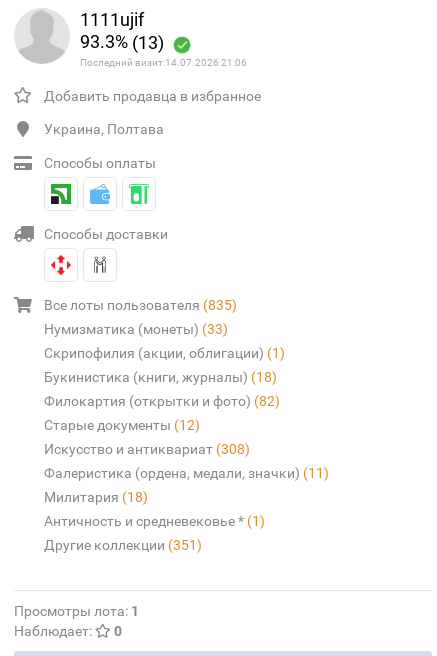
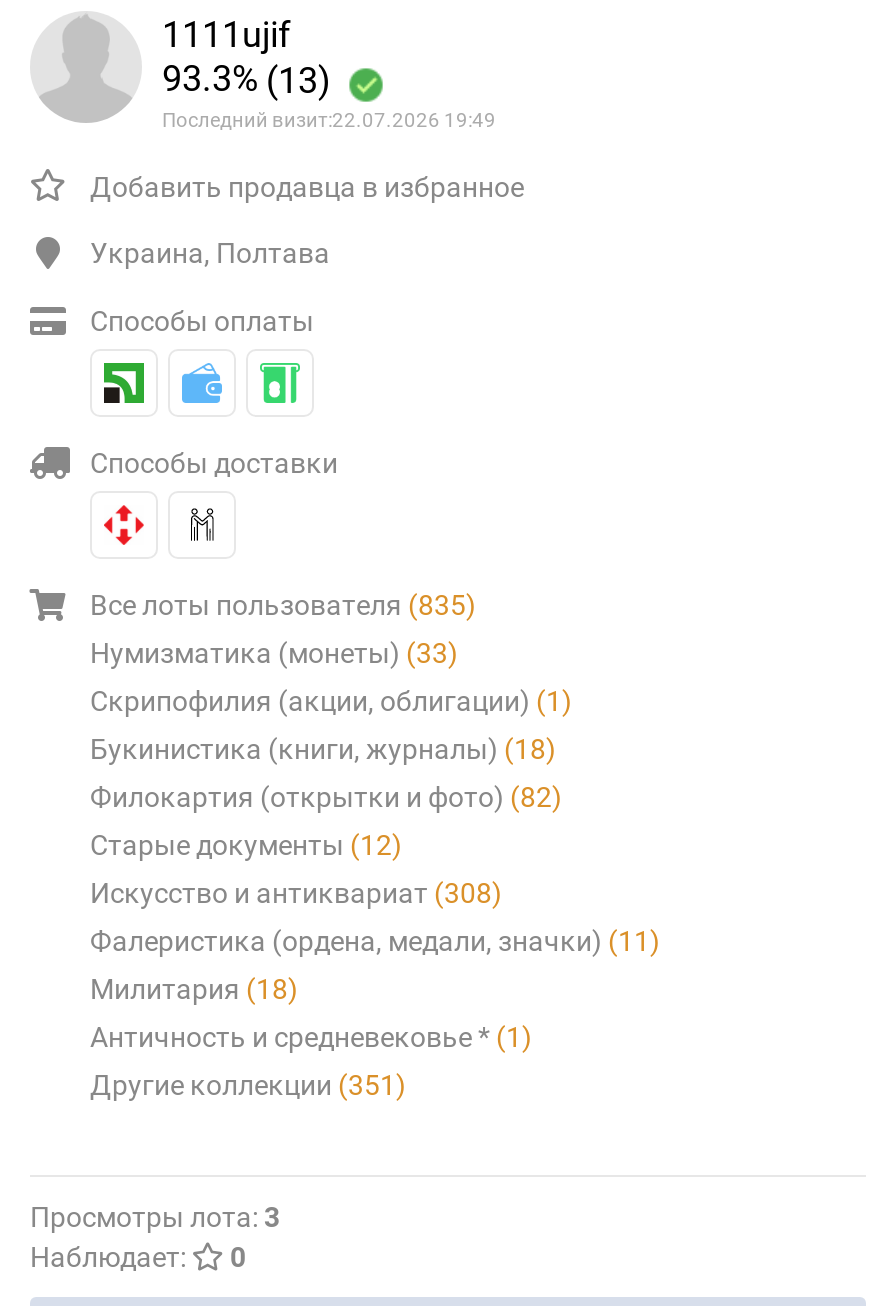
[80,57,247,68] Последний визит:14.07.2026 21:06 -> [162,109,496,131] Последний визит:22.07.2026 19:49
[14,603,139,619] Просмотры лота: 1 -> [30,1201,280,1233] Просмотры лота: 3

